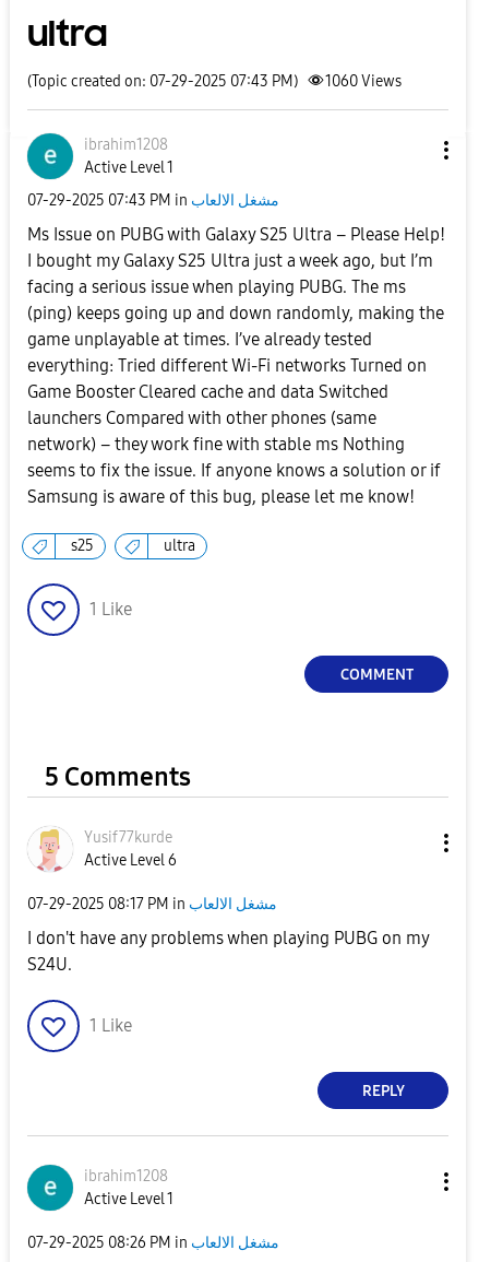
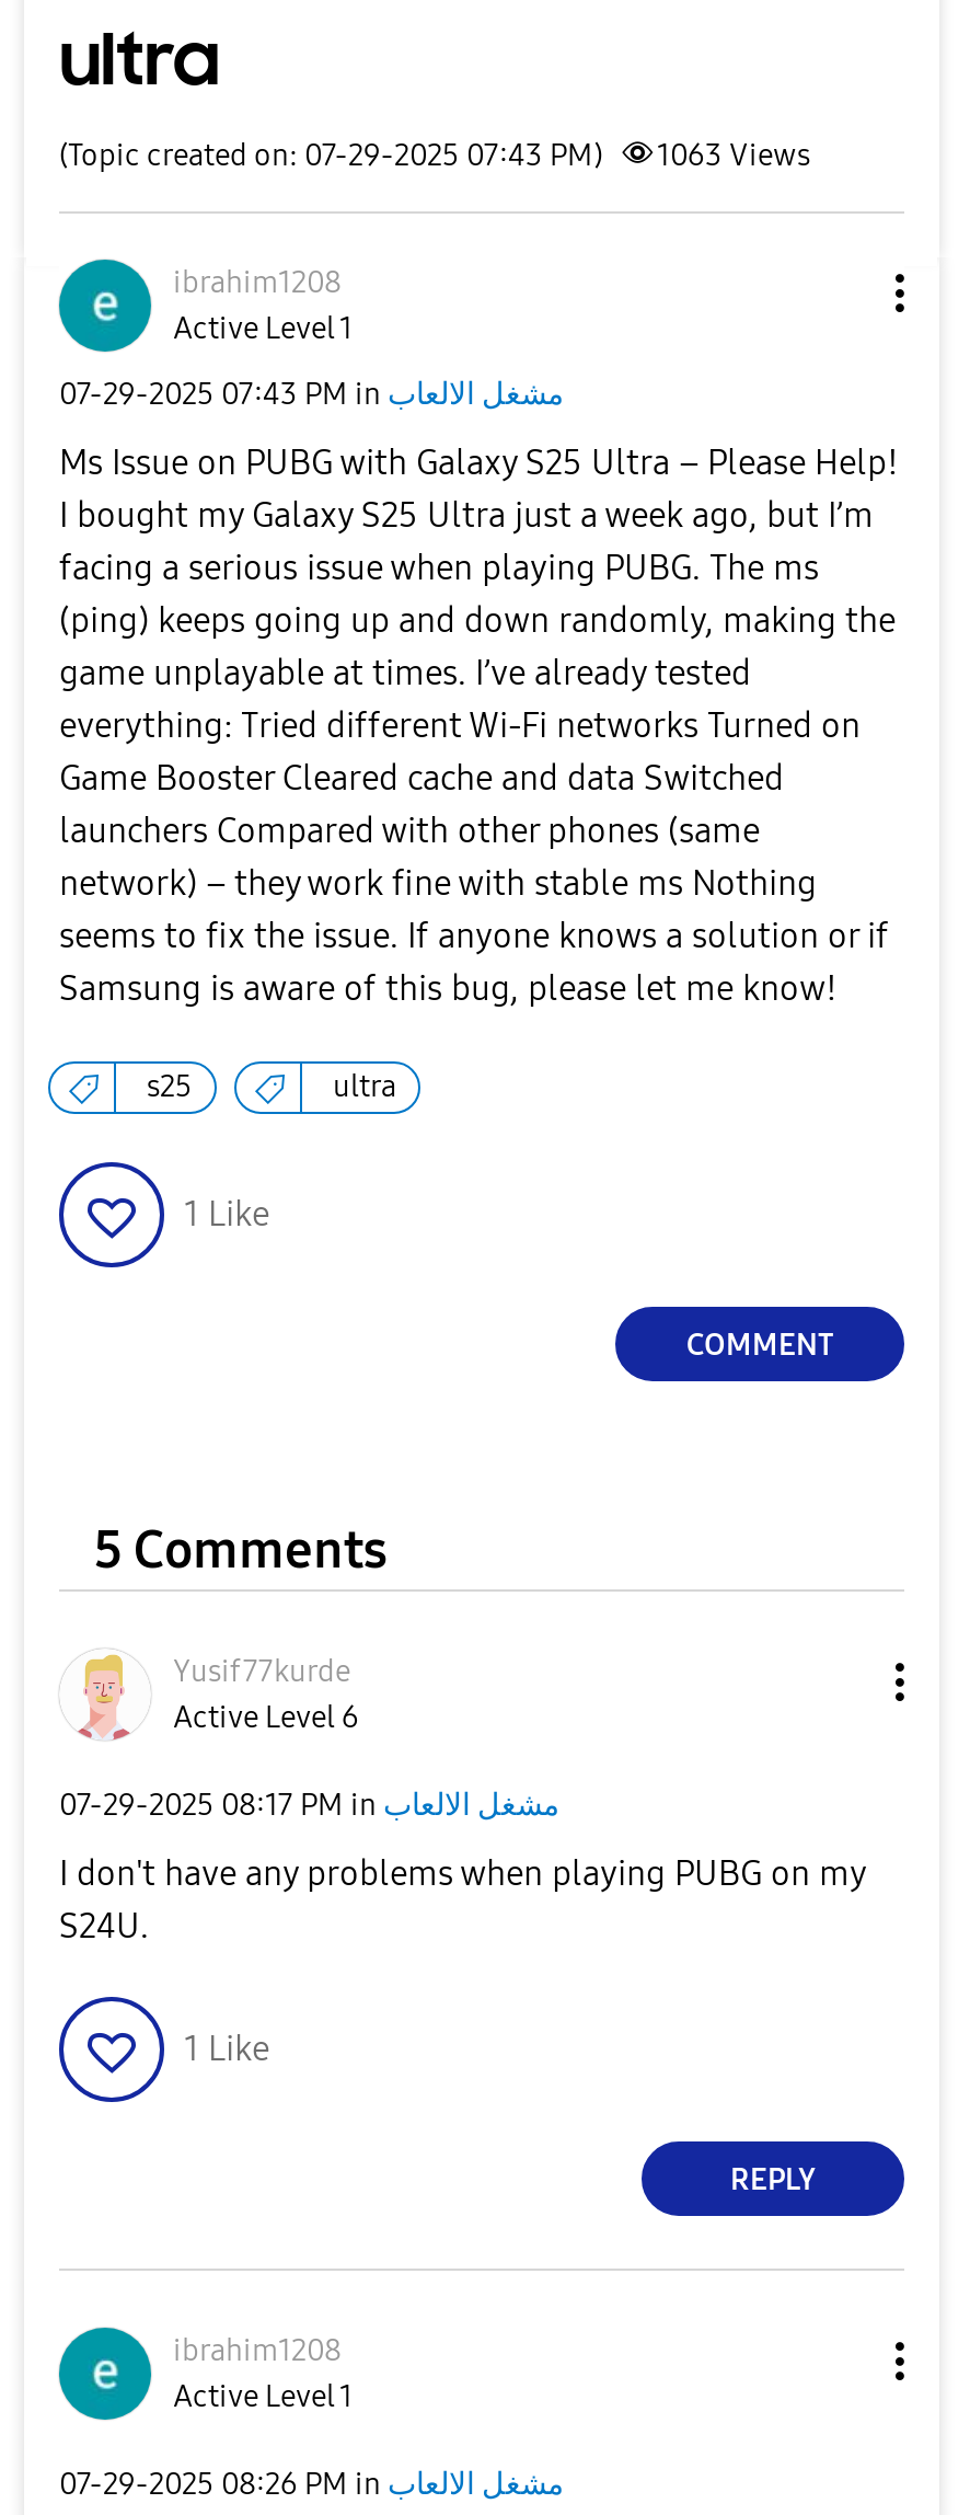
[27,72,402,91] (Topic created on: 07-29-2025 07:43 PM) 1060 Views -> [59,137,810,174] (Topic created on: 07-29-2025 07:43 PM) 1063 Views

